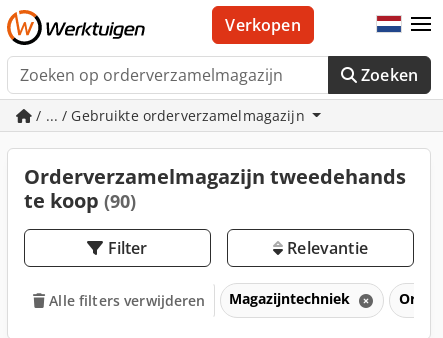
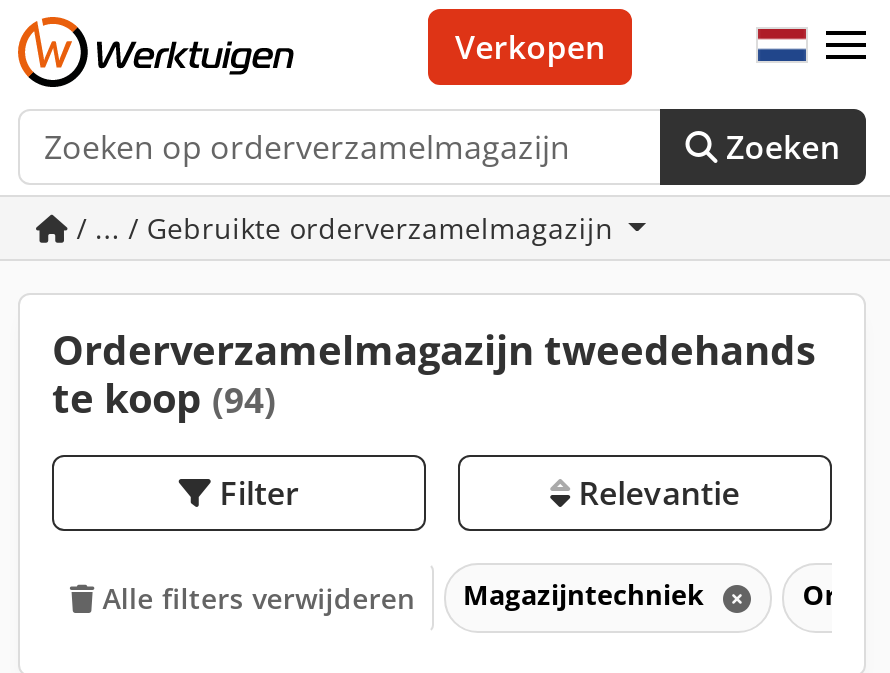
[24,187,136,214] te koop (90) -> [52,371,276,425] te koop (94)

